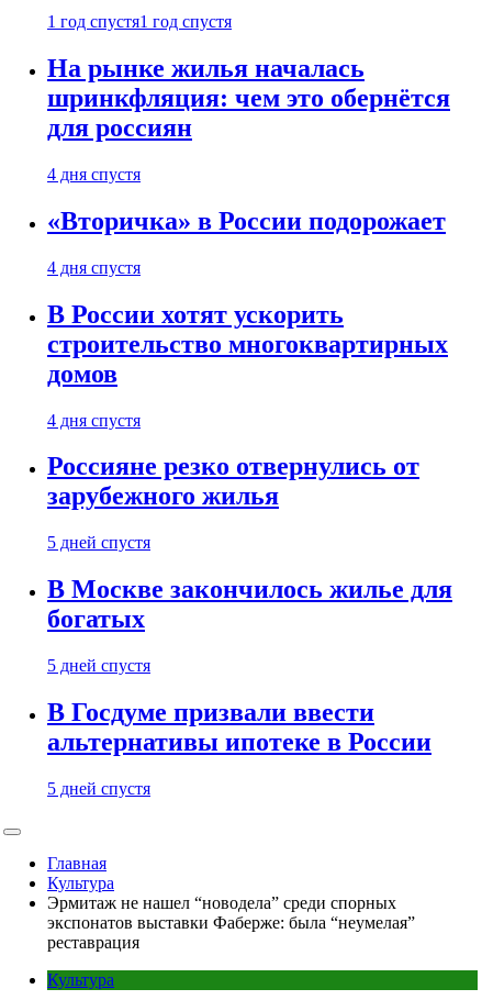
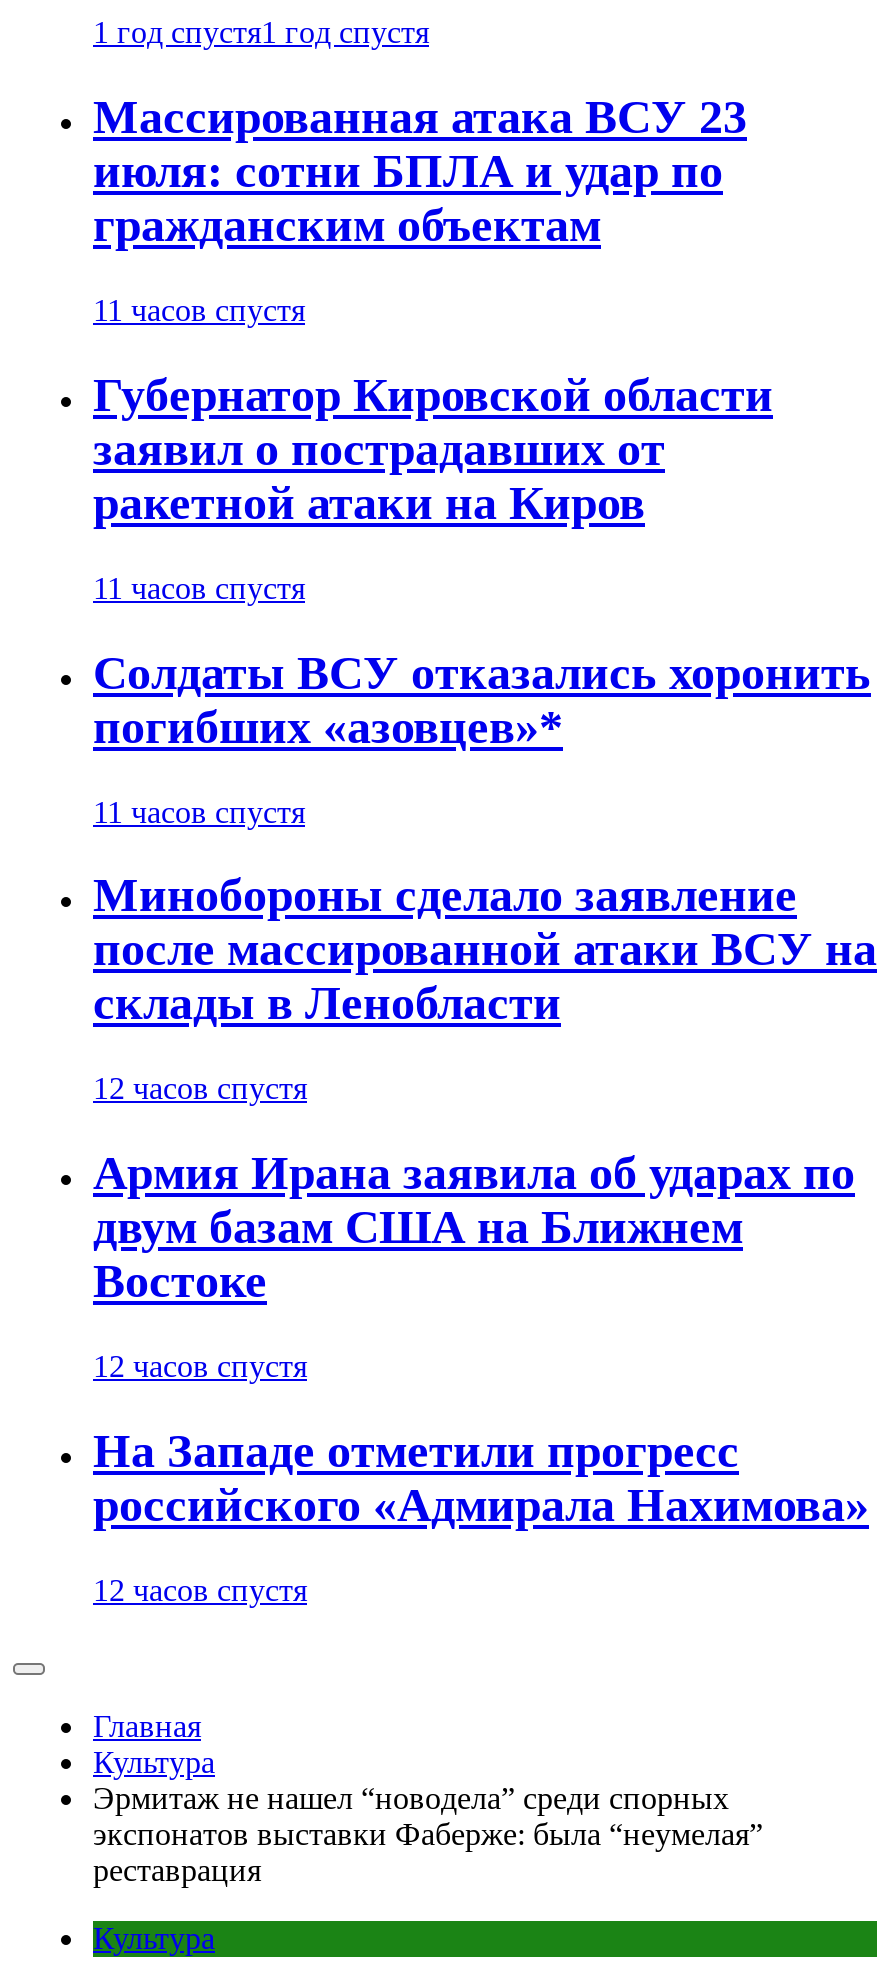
[47,54,450,142] На рынке жилья началась | шринкфляция: чем это обернётся | для россиян -> [93,91,747,251] Массированная атака ВСУ 23 | июля: сотни БПЛА и удар по | гражданским объектам
[47,165,141,183] 4 дня спустя -> [93,293,305,327] 11 часов спустя
[47,206,446,235] «Вторичка» в России подорожает -> [93,369,773,529] Губернатор Кировской области | заявил о пострадавших от | ракетной атаки на Киров
[47,258,141,277] 4 дня спустя -> [93,571,305,605] 11 часов спустя
[47,300,448,388] В России хотят ускорить | строительство многоквартирных | домов -> [93,646,871,752] Солдаты ВСУ отказались хоронить | погибших «азовцев»*
[47,411,141,429] 4 дня спустя -> [93,794,305,828] 11 часов спустя
[47,452,419,510] Россияне резко отвернулись от | зарубежного жилья -> [93,870,877,1030] Минобороны сделало заявление | после массированной атаки ВСУ на | склады в Ленобласти
[47,533,150,552] 5 дней спустя -> [93,1072,307,1106] 12 часов спустя
[47,575,452,633] В Москве закончилось жилье для | богатых -> [93,1148,855,1308] Армия Ирана заявила об ударах по | двум базам США на Ближнем | Востоке
[47,656,150,675] 5 дней спустя -> [93,1349,307,1383] 12 часов спустя
[47,698,431,756] В Госдуме призвали ввести | альтернативы ипотеке в России -> [93,1425,869,1531] На Западе отметили прогресс | российского «Адмирала Нахимова»
[47,779,150,798] 5 дней спустя -> [93,1573,307,1607] 12 часов спустя

